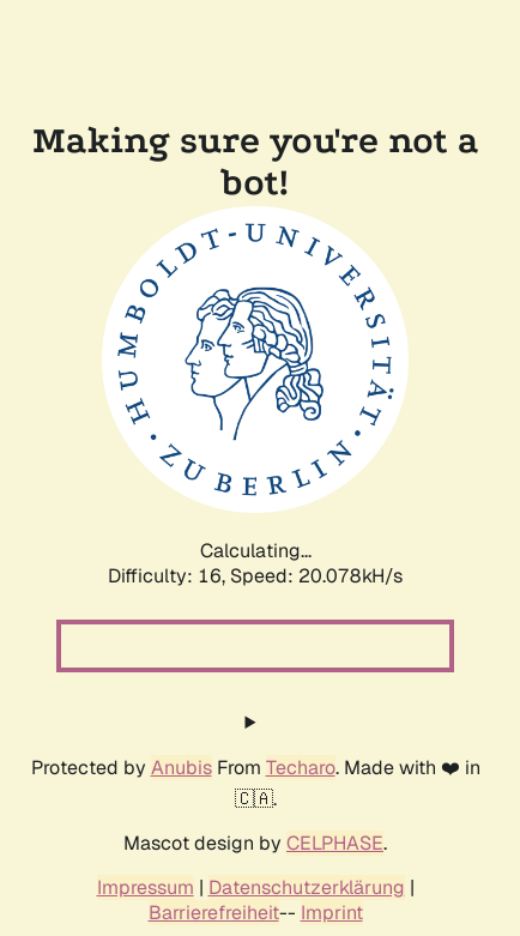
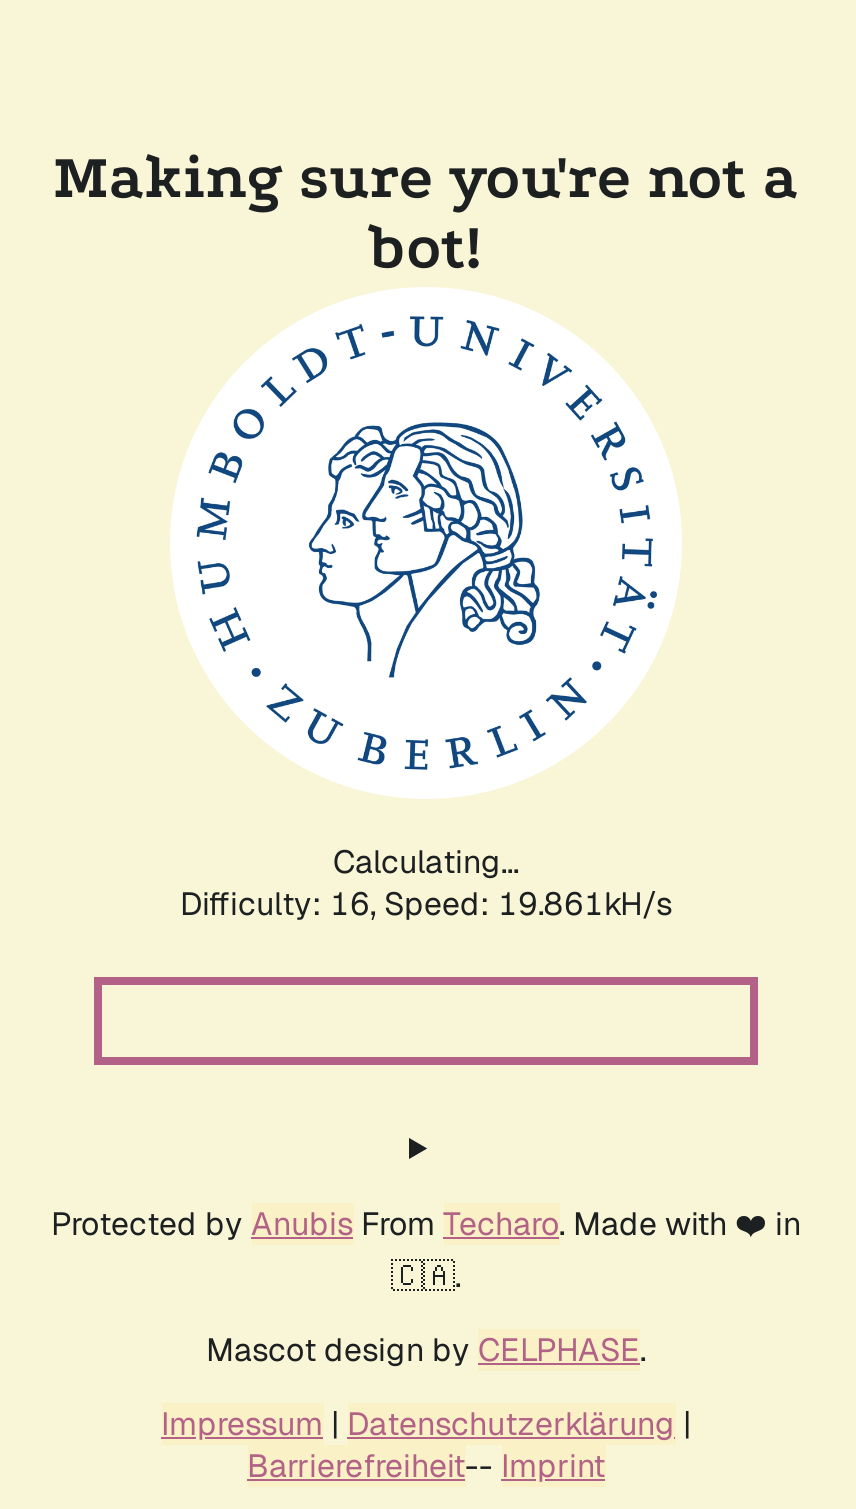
[108,563,403,588] Difficulty: 16, Speed: 20.078kH/s -> [180,883,672,925] Difficulty: 16, Speed: 19.861kH/s

